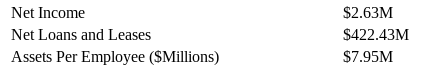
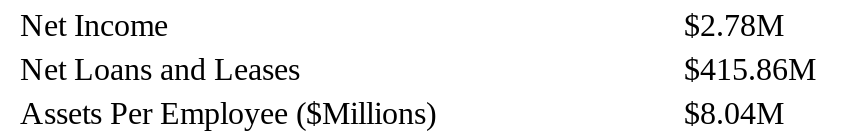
[343,3,393,20] $2.63M -> [684,7,784,41] $2.78M
[343,25,409,42] $422.43M -> [684,51,816,85] $415.86M
[343,47,393,64] $7.95M -> [684,95,784,129] $8.04M

